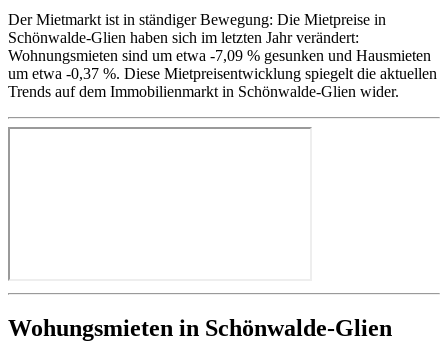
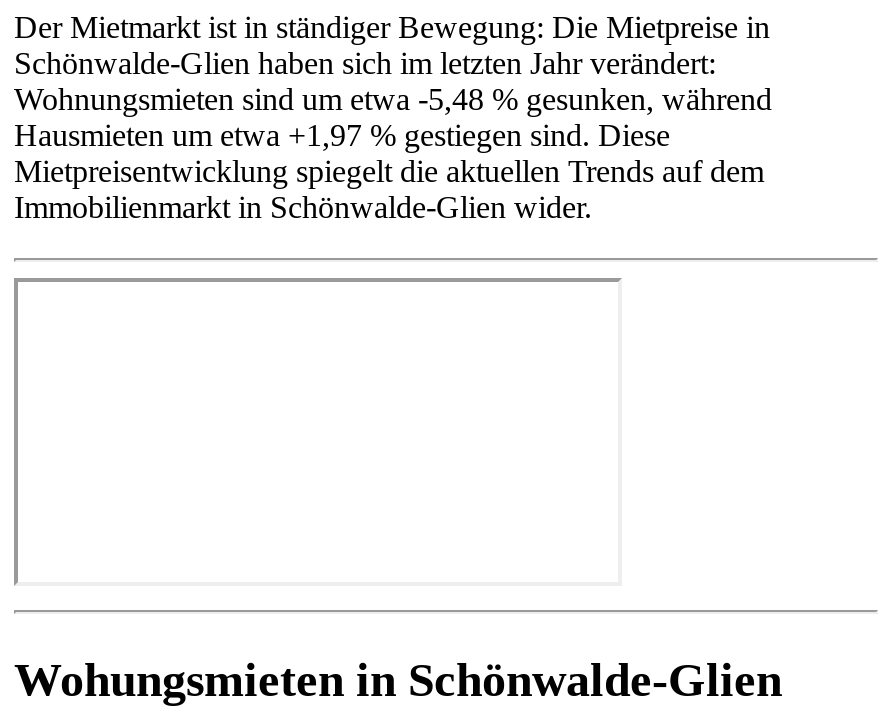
[8,47,437,100] Wohnungsmieten sind um etwa -7,09 % gesunken und Hausmieten | um etwa -0,37 %. Diese Mietpreisentwicklung spiegelt die aktuellen | Trends auf dem Immobilienmarkt in Schönwalde-Glien wider. -> [14,83,772,225] Wohnungsmieten sind um etwa -5,48 % gesunken, während | Hausmieten um etwa +1,97 % gestiegen sind. Diese | Mietpreisentwicklung spiegelt die aktuellen Trends auf dem | Immobilienmarkt in Schönwalde-Glien wider.

